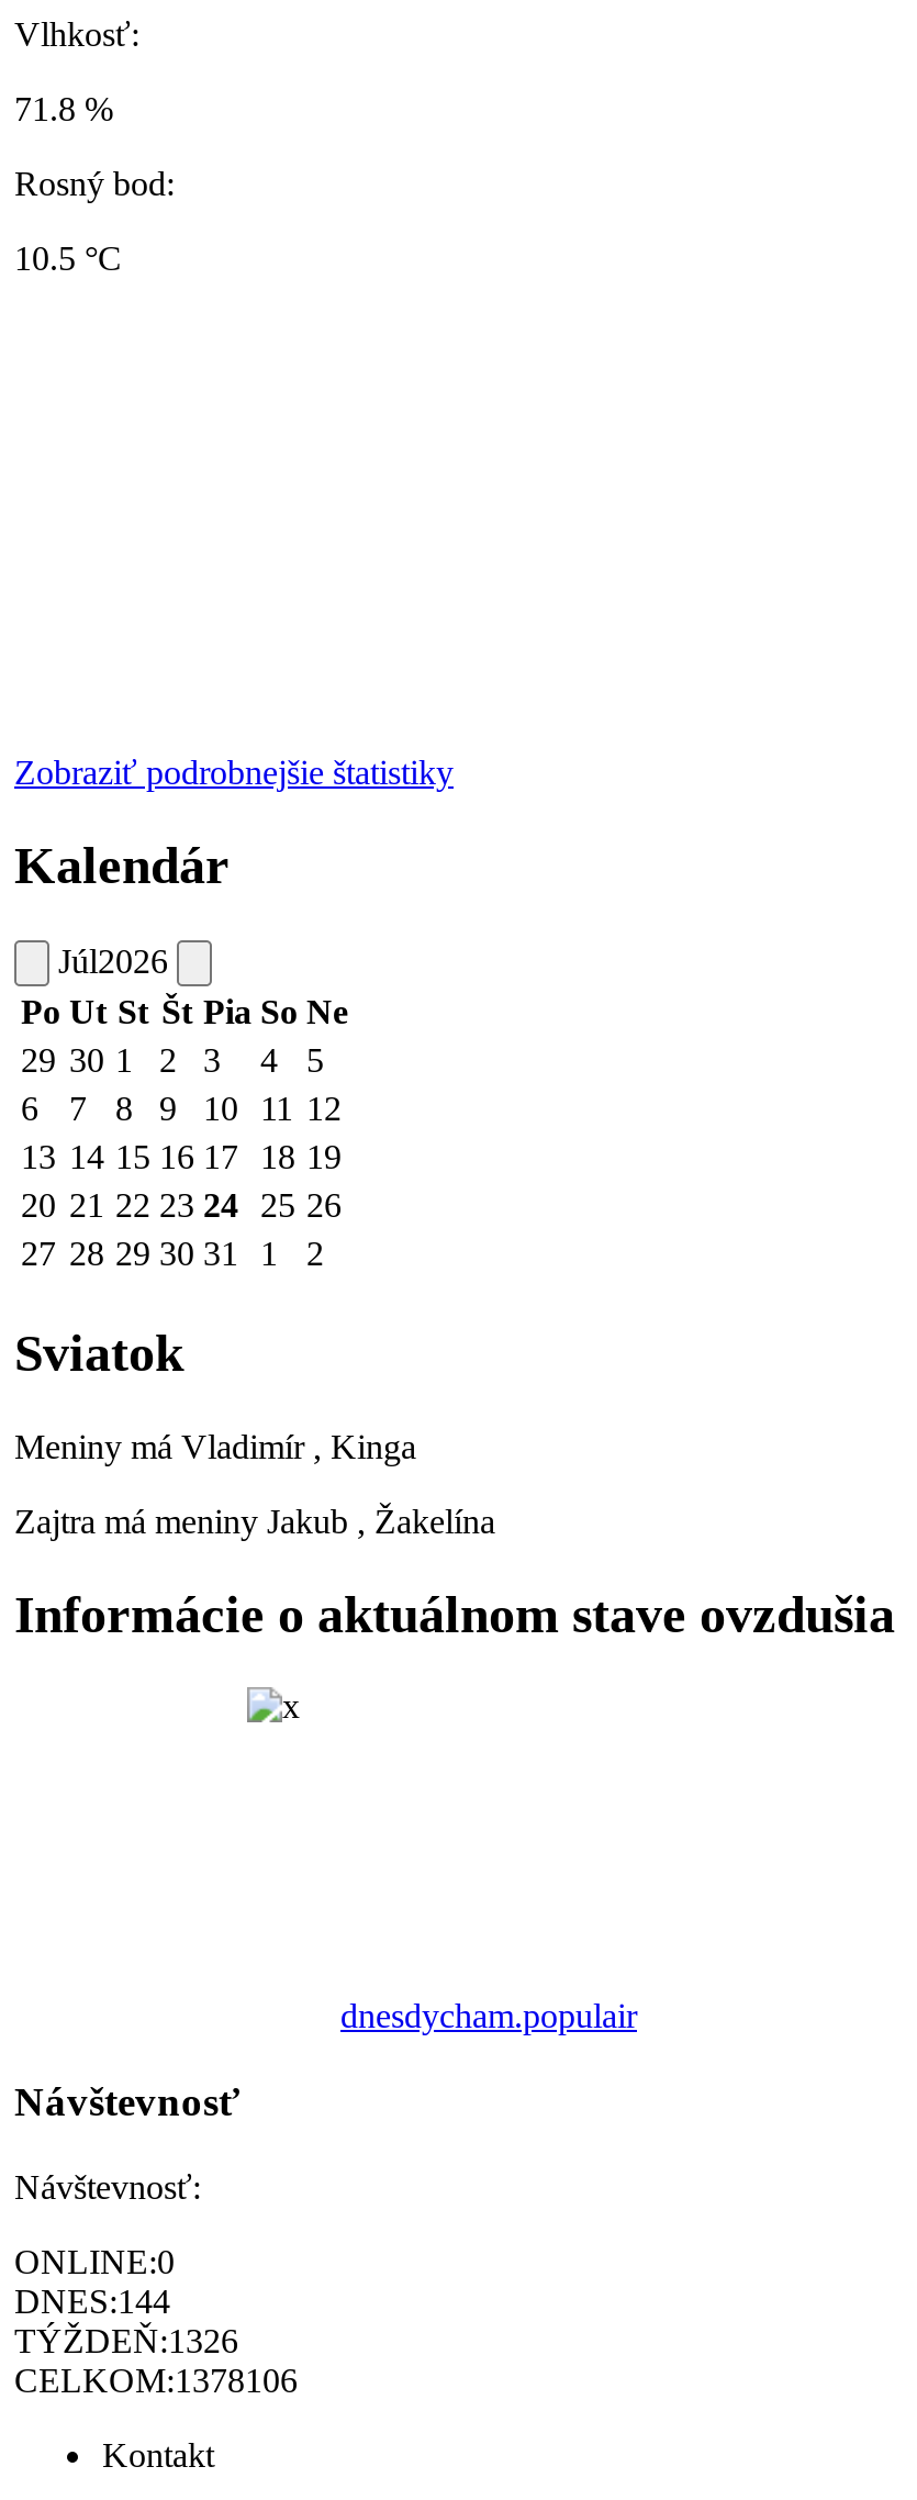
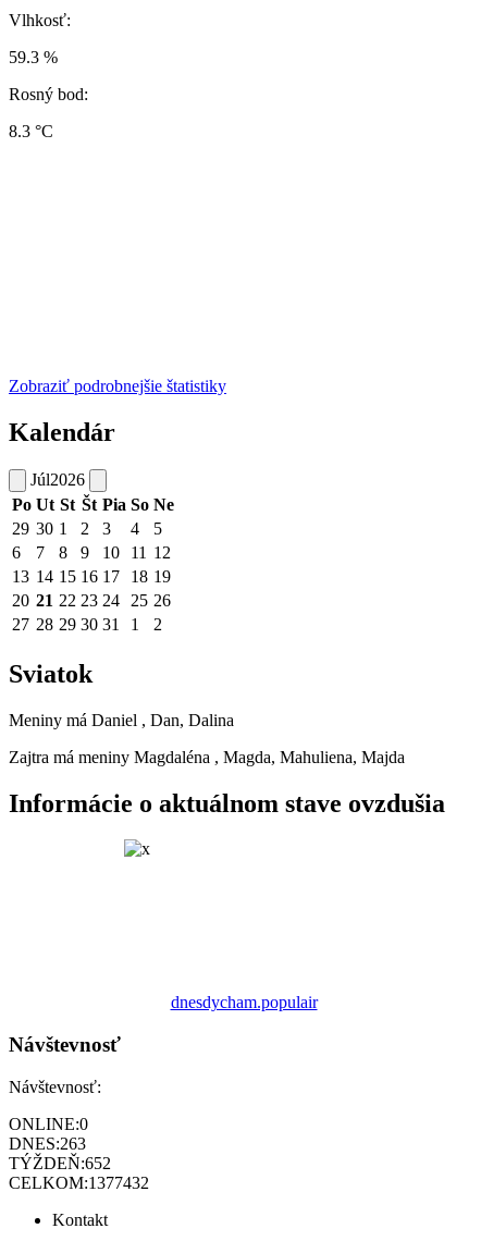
[14,90,113,127] 71.8 % -> [9,48,58,66] 59.3 %
[14,239,122,277] 10.5 °C -> [9,122,53,140] 8.3 °C
[14,1427,416,1464] Meniny má Vladimír , Kinga -> [9,710,234,729] Meniny má Daniel , Dan, Dalina
[14,1502,495,1539] Zajtra má meniny Jakub , Žakelína -> [9,747,405,766] Zajtra má meniny Magdaléna , Magda, Mahuliena, Majda
[14,2282,170,2320] DNES:144 -> [9,1134,86,1153] DNES:263
[14,2322,238,2359] TÝŽDEŇ:1326 -> [9,1154,111,1172] TÝŽDEŇ:652
[14,2361,298,2399] CELKOM:1378106 -> [9,1173,149,1192] CELKOM:1377432

